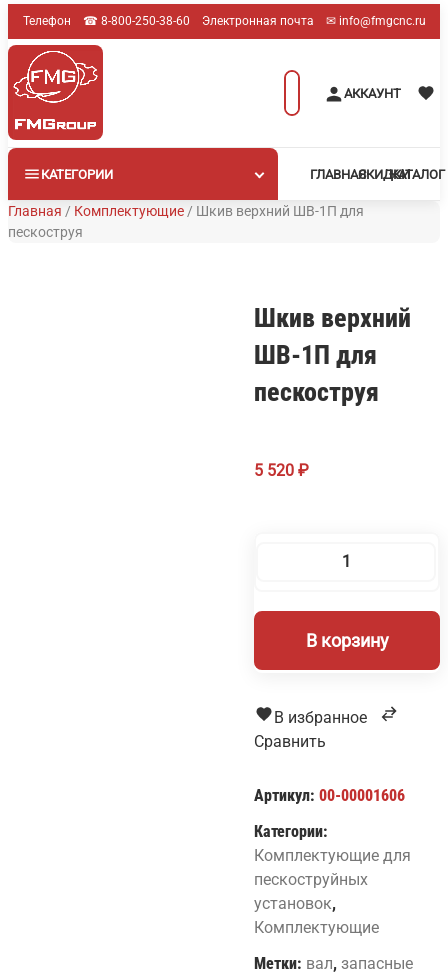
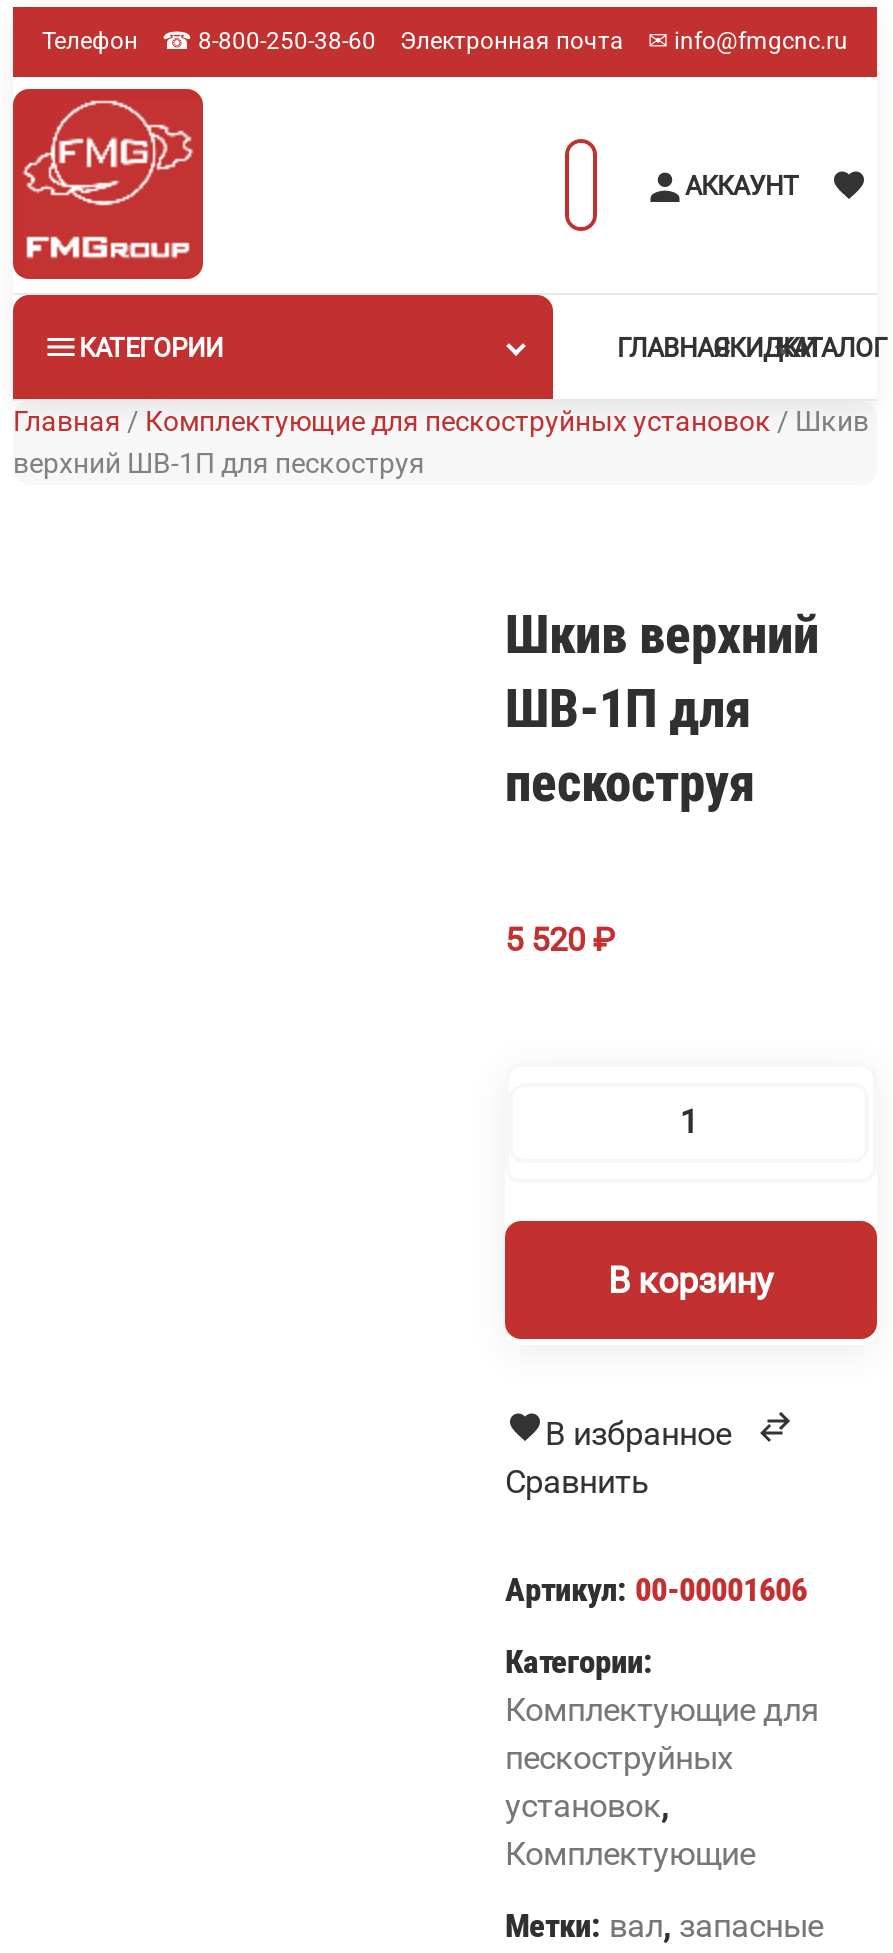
[8,203,364,240] Главная / Комплектующие / Шкив верхний ШВ-1П для | пескоструя -> [13,405,869,479] Главная / Комплектующие для пескоструйных установок / Шкив | верхний ШВ-1П для пескоструя

